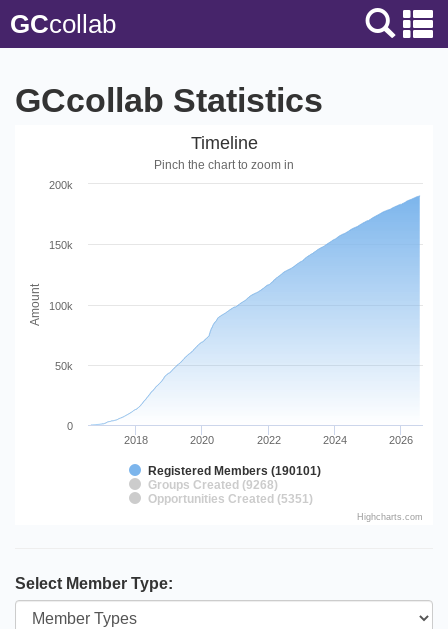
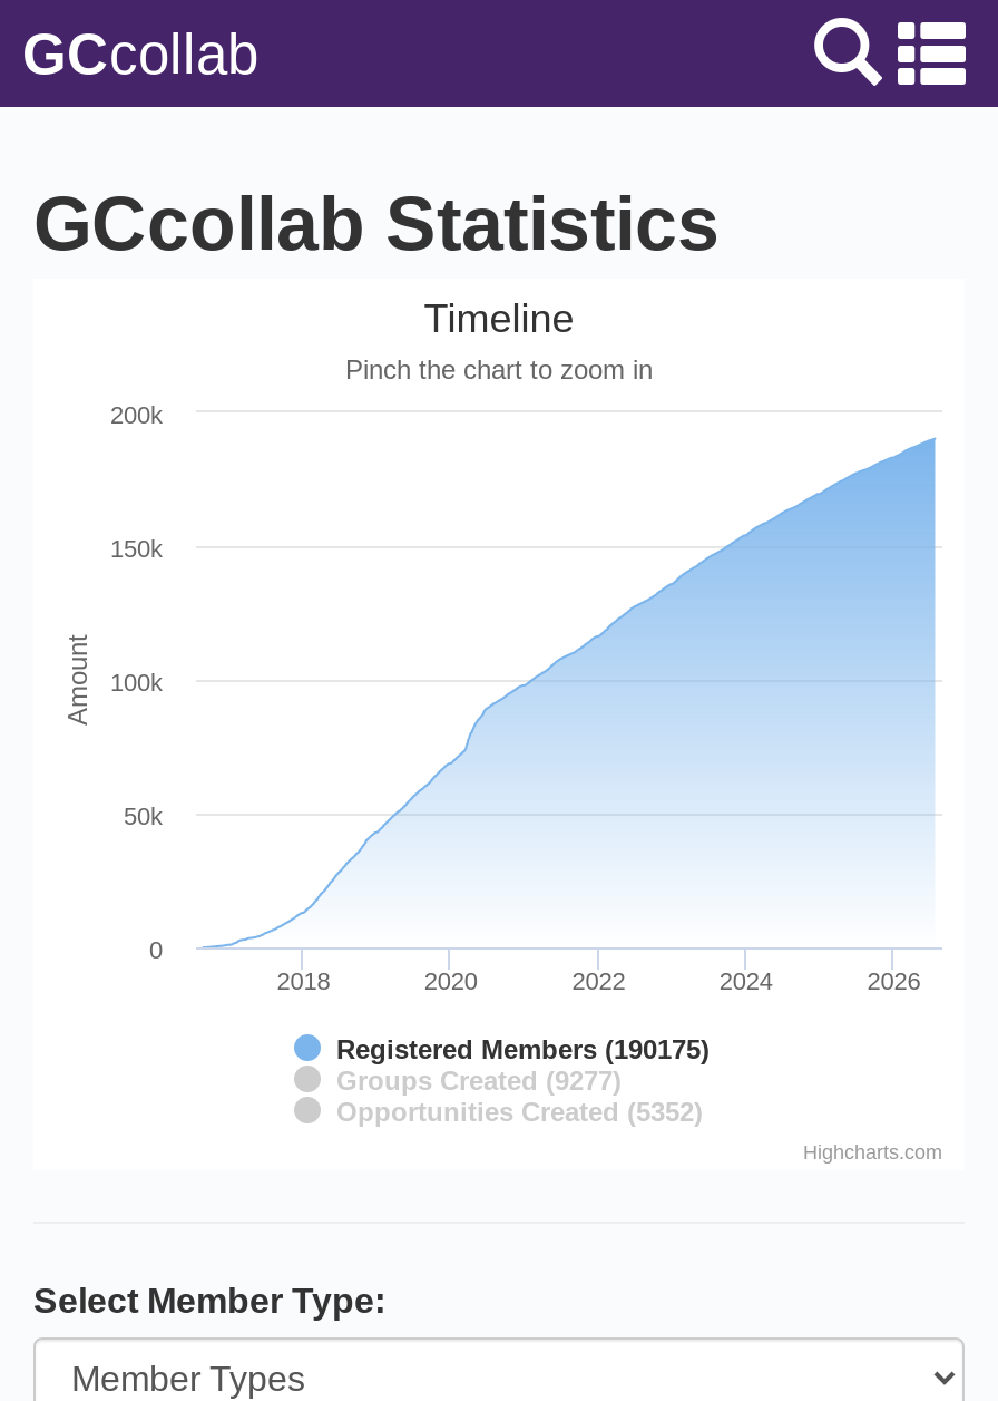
[148,464,321,478] Registered Members (190101) -> [336,1035,710,1065] Registered Members (190175)
[148,478,278,492] Groups Created (9268) -> [336,1066,622,1096] Groups Created (9277)
[148,492,313,506] Opportunities Created (5351) -> [336,1097,703,1127] Opportunities Created (5352)

